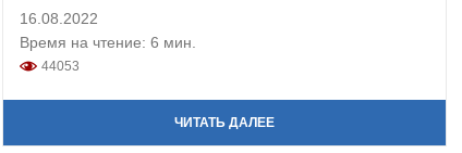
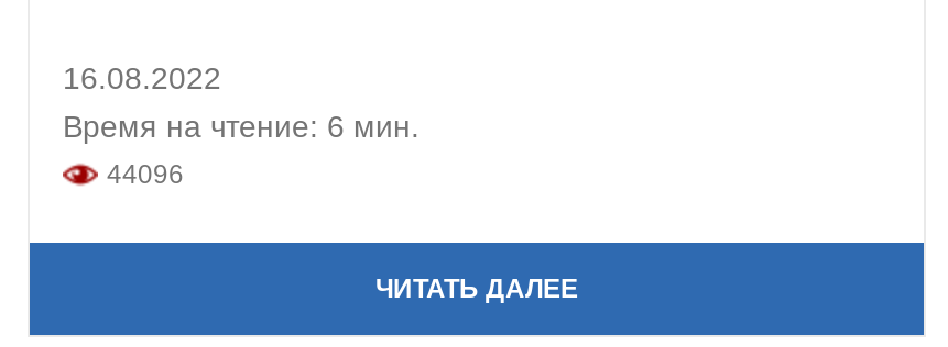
[41,58,80,73] 44053 -> [107,158,184,189] 44096

